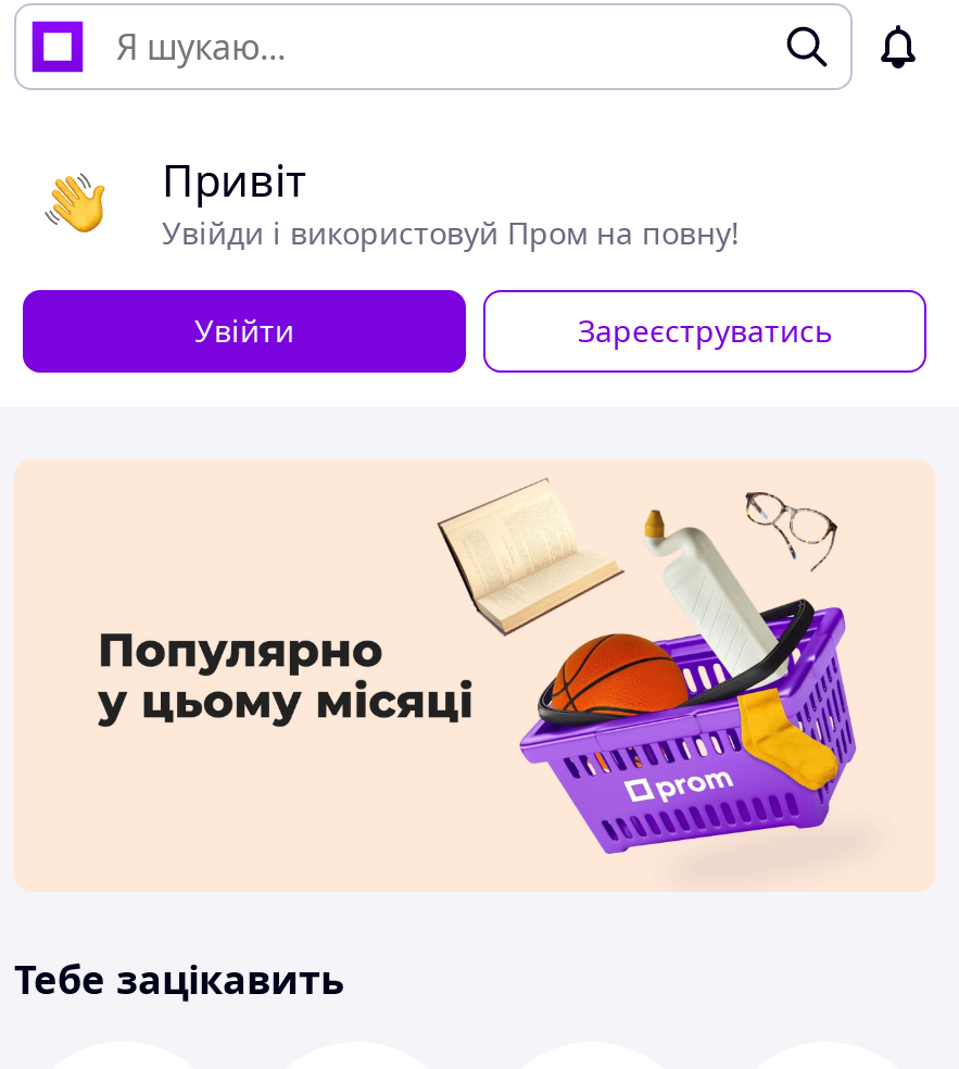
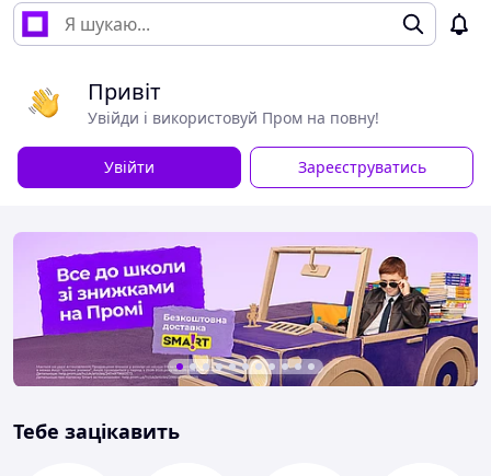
[16,462,933,890] [image] -> [12,232,479,387] [image]

